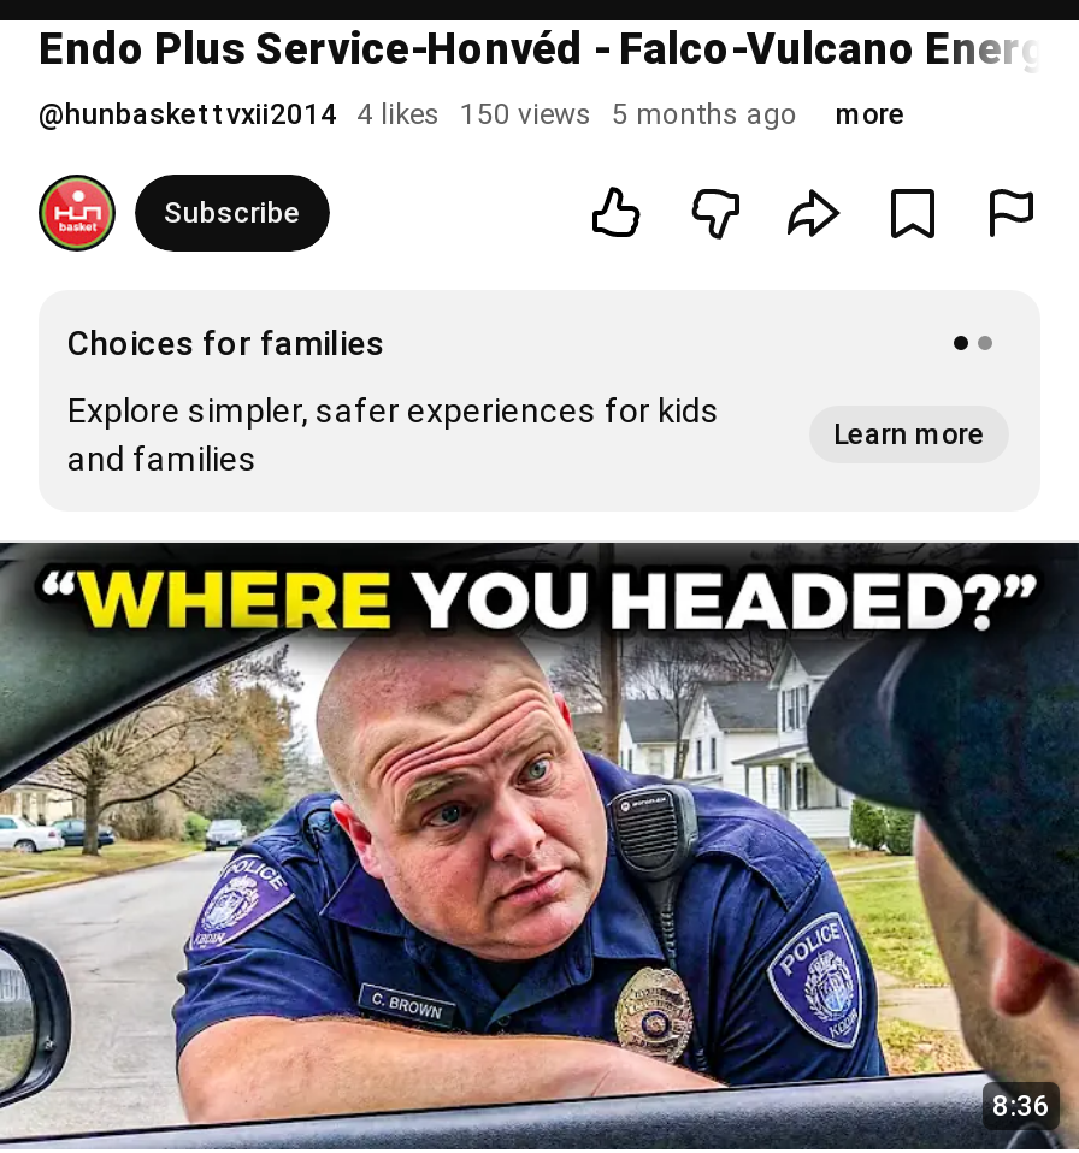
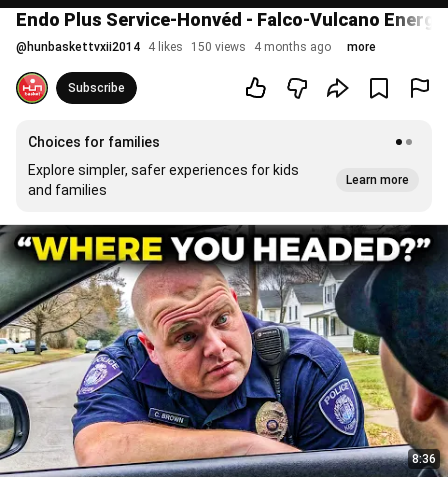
[39,97,797,131] @hunbaskettvxii2014 4 likes 150 views 5 months ago -> [16,40,331,54] @hunbaskettvxii2014 4 likes 150 views 4 months ago

